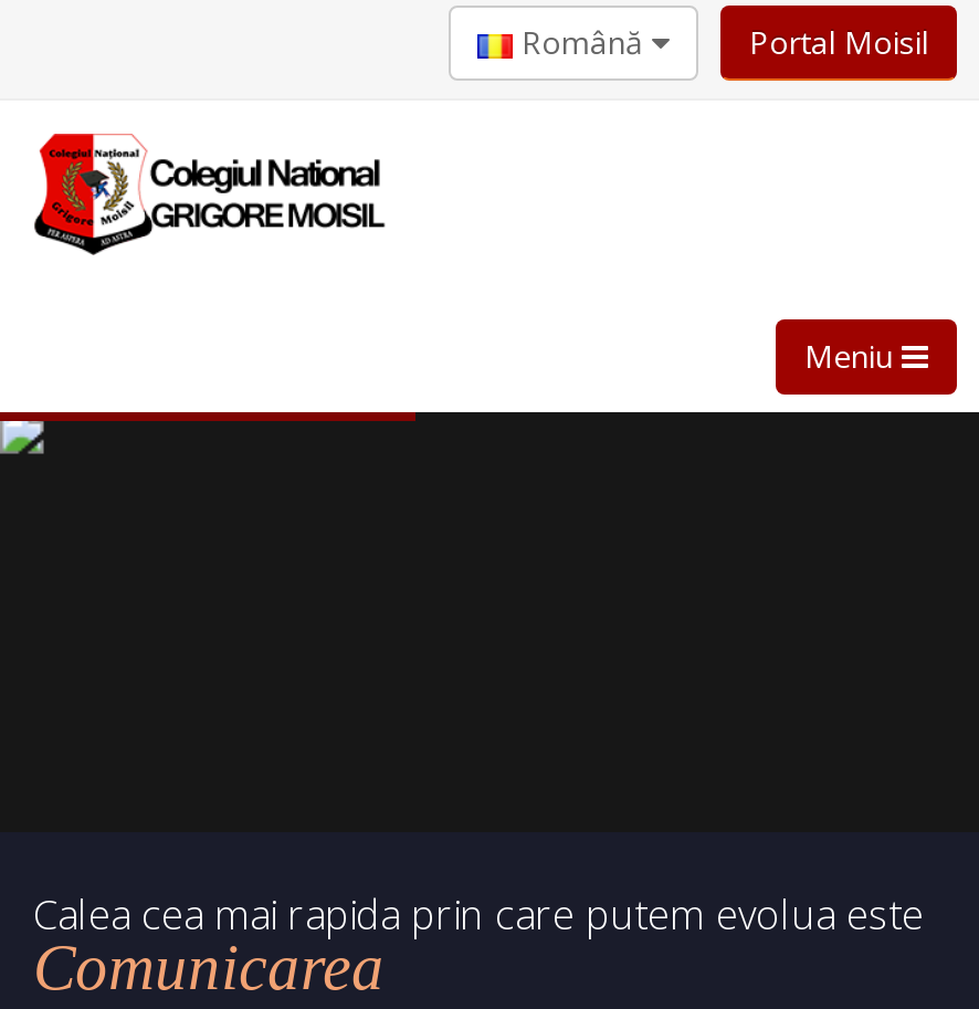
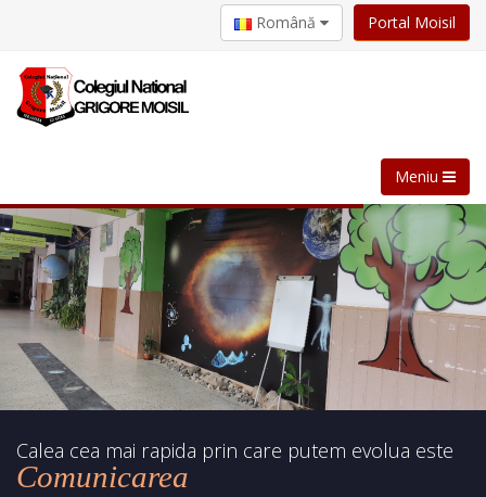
none -> [3,203,483,411] [image]

